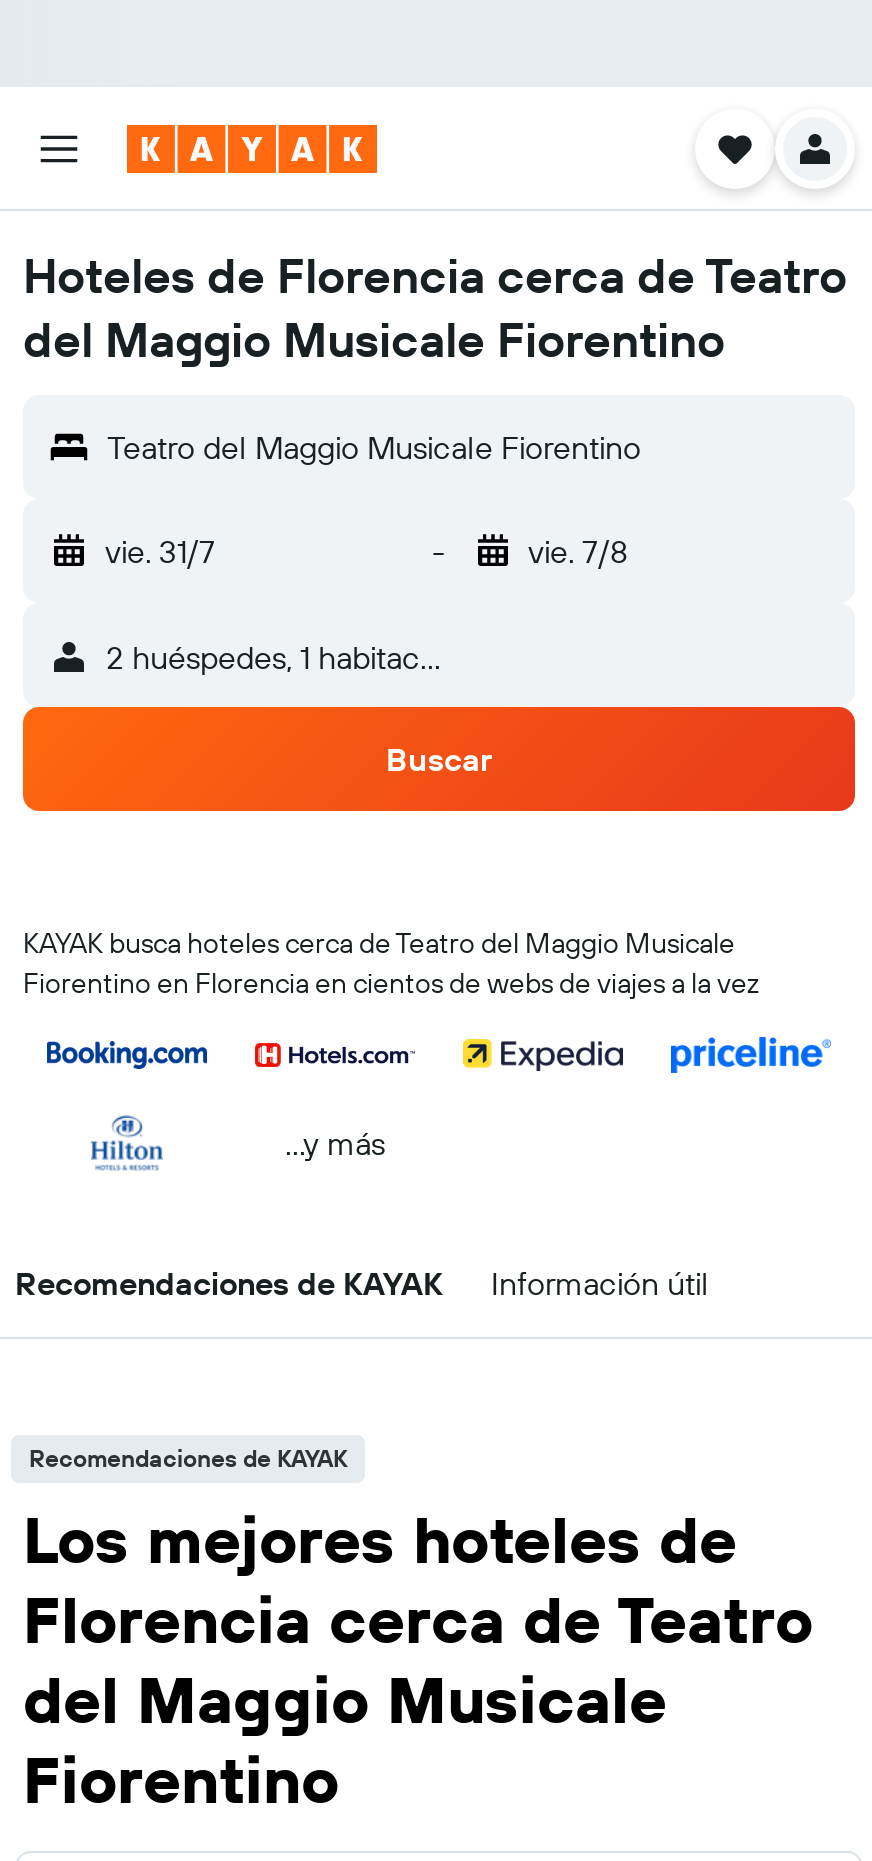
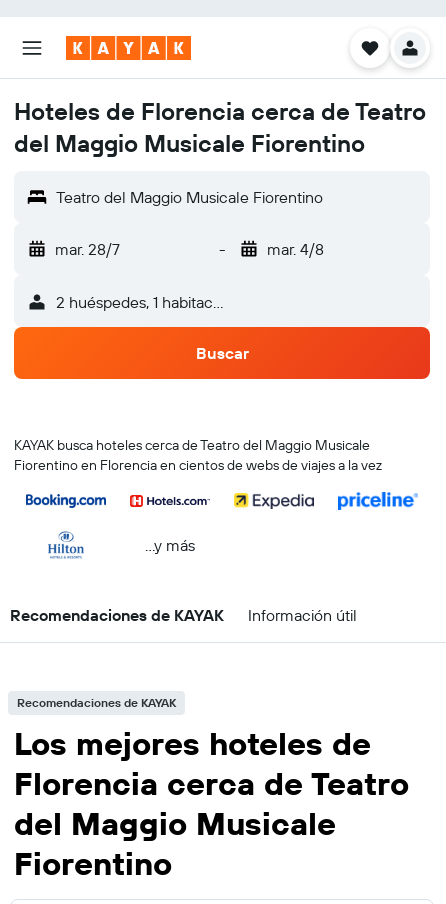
[105,531,215,571] vie. 31/7 -> [55,239,120,259] mar. 28/7
[528,531,628,571] vie. 7/8 -> [266,239,323,259] mar. 4/8

